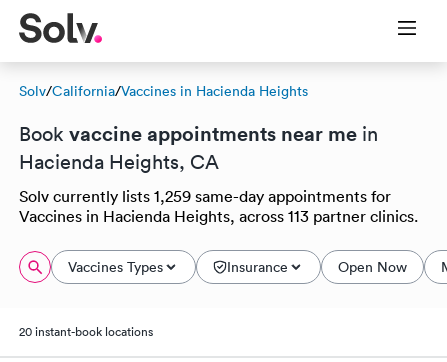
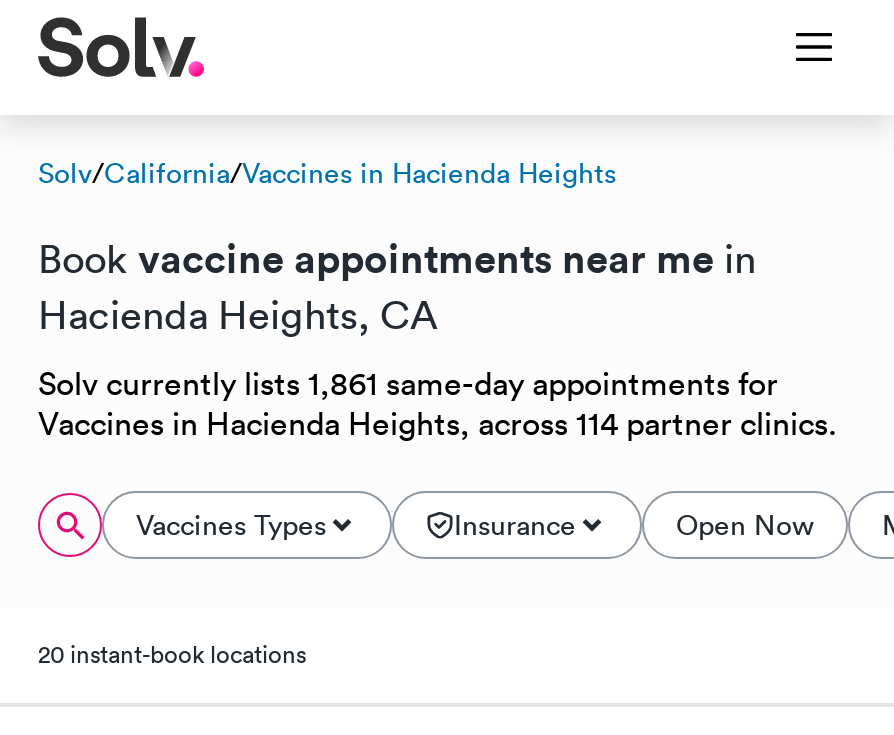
[19,186,391,206] Solv currently lists 1,259 same-day appointments for -> [38,363,778,403] Solv currently lists 1,861 same-day appointments for
[19,206,418,226] Vaccines in Hacienda Heights, across 113 partner clinics. -> [38,403,836,443] Vaccines in Hacienda Heights, across 114 partner clinics.

